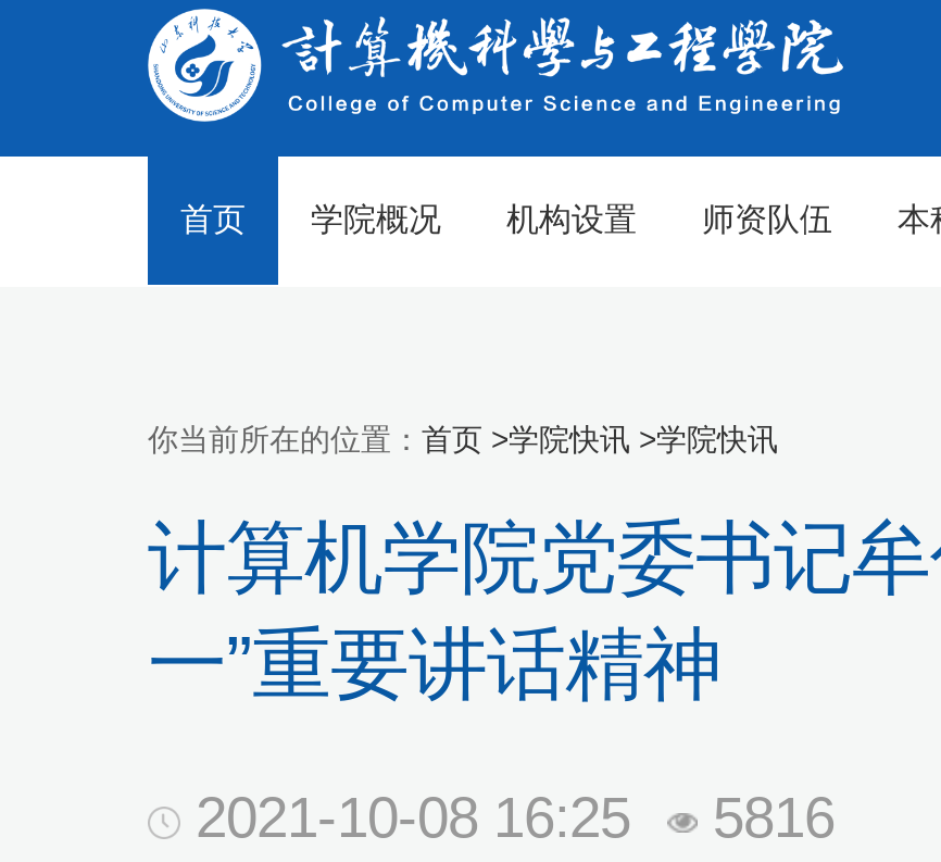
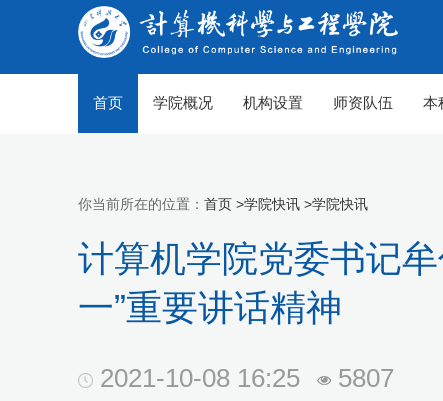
[196,785,835,850] 2021-10-08 16:25 5816 -> [100,363,394,393] 2021-10-08 16:25 5807

